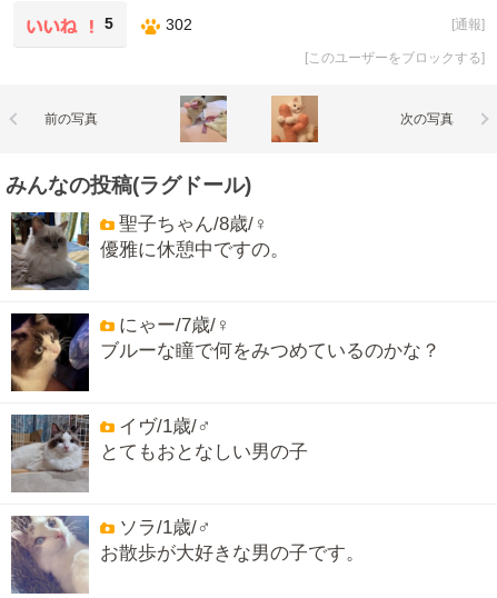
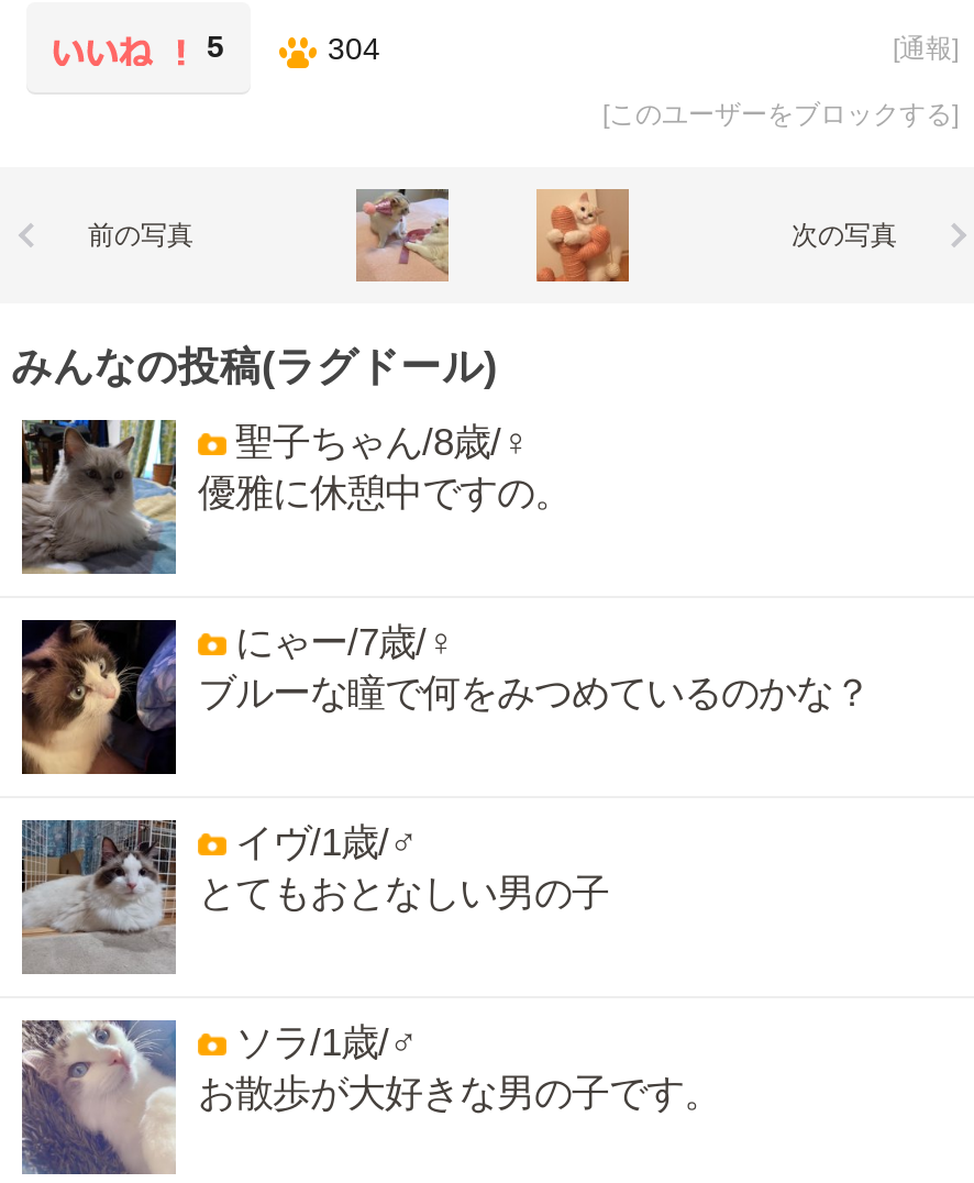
[166,16,192,34] 302 -> [328,31,380,67] 304

